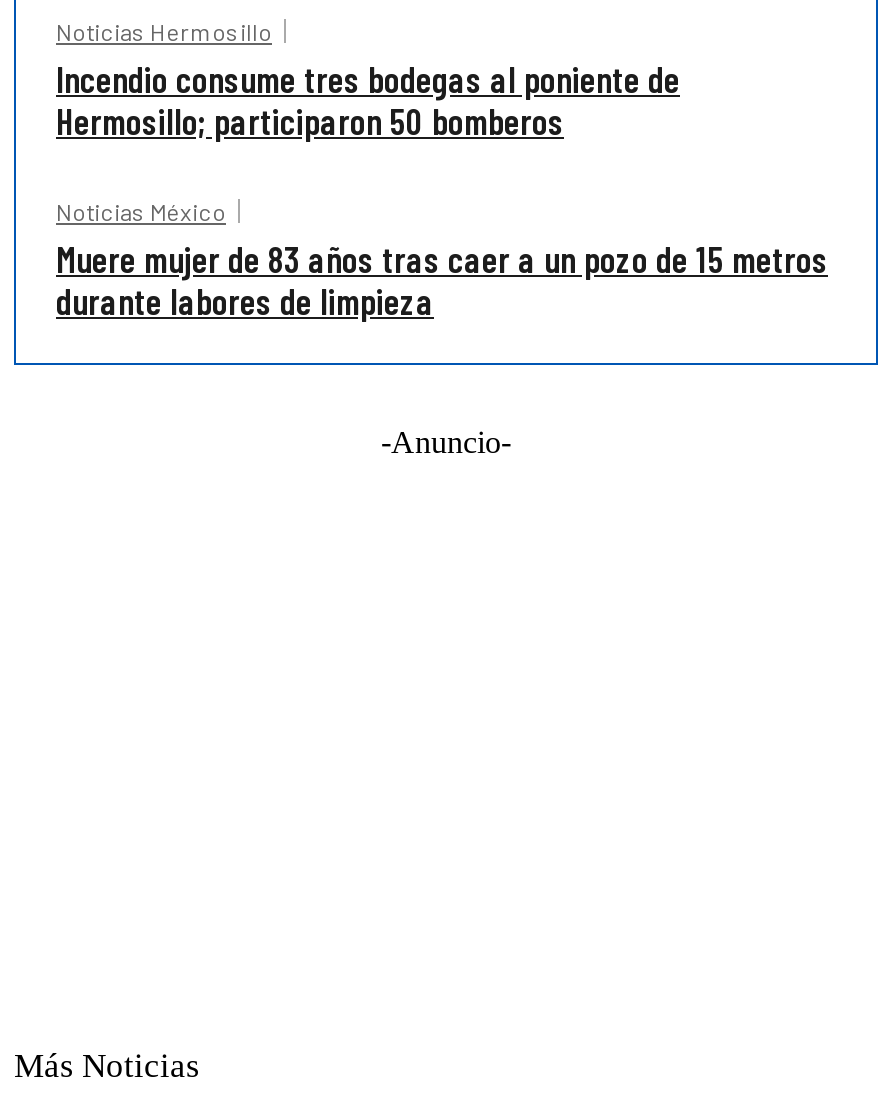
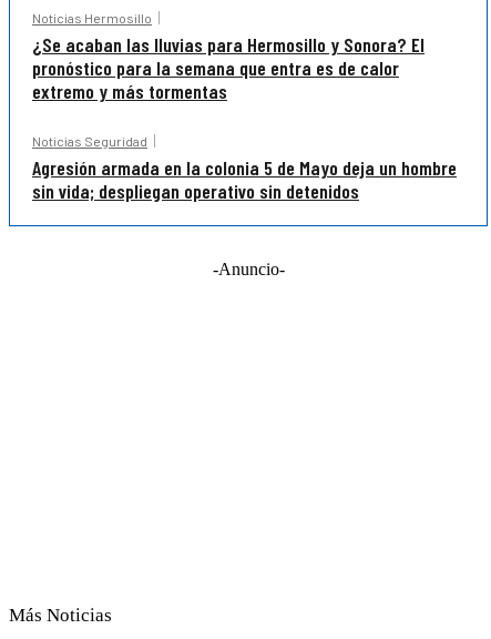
[56,56,680,142] Incendio consume tres bodegas al poniente de | Hermosillo; participaron 50 bomberos -> [32,32,424,103] ¿Se acaban las lluvias para Hermosillo y Sonora? El | pronóstico para la semana que entra es de calor | extremo y más tormentas
[56,196,828,322] Noticias México | Muere mujer de 83 años tras caer a un pozo de 15 metros | durante labores de limpieza -> [32,133,457,203] Noticias Seguridad | Agresión armada en la colonia 5 de Mayo deja un hombre | sin vida; despliegan operativo sin detenidos

